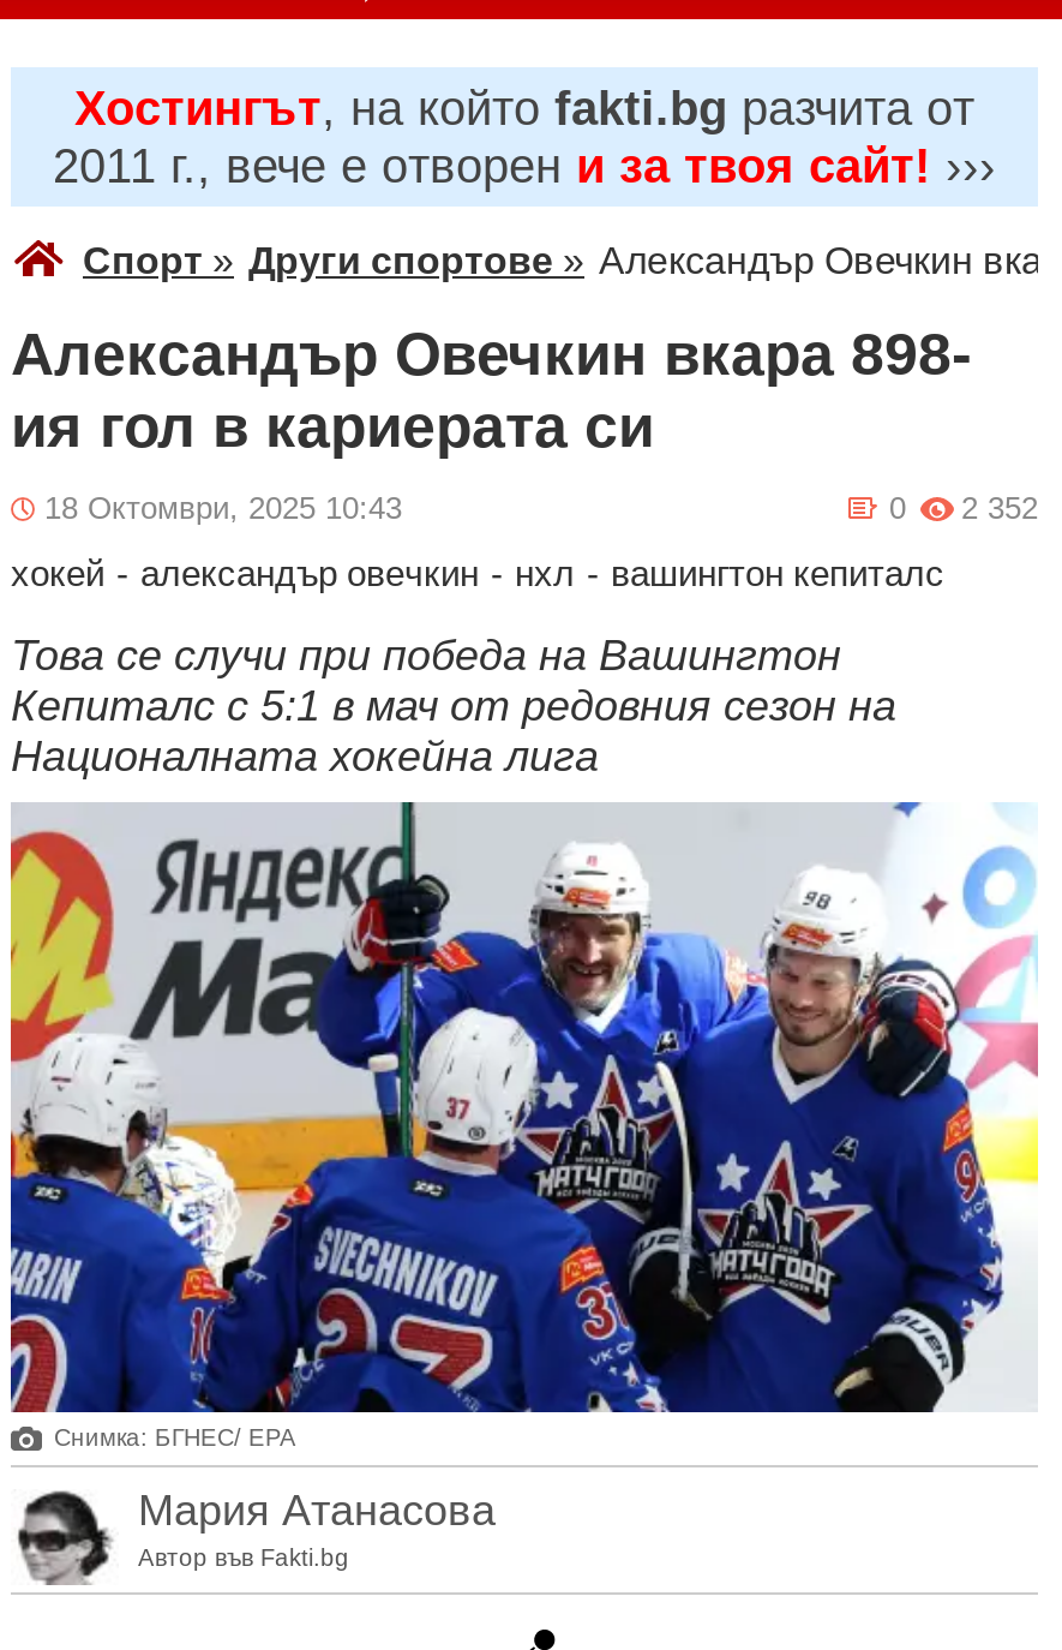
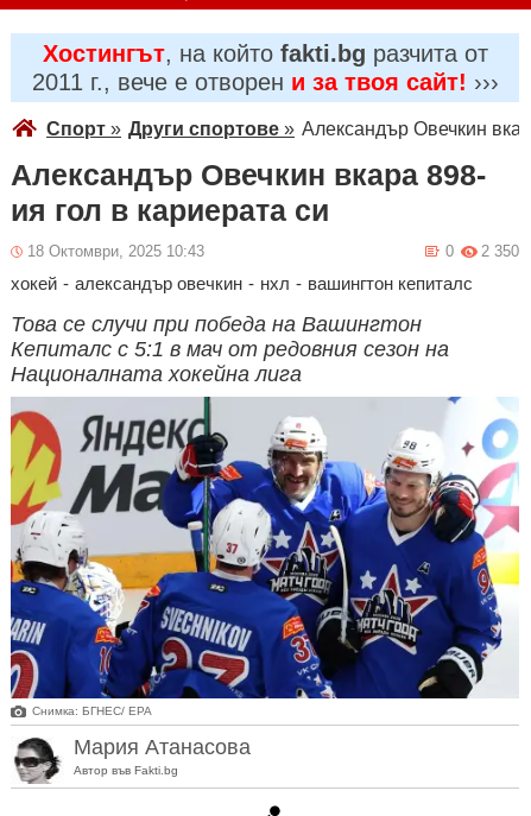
[889,490,1038,526] 0 2 352 -> [445,242,519,260] 0 2 350

